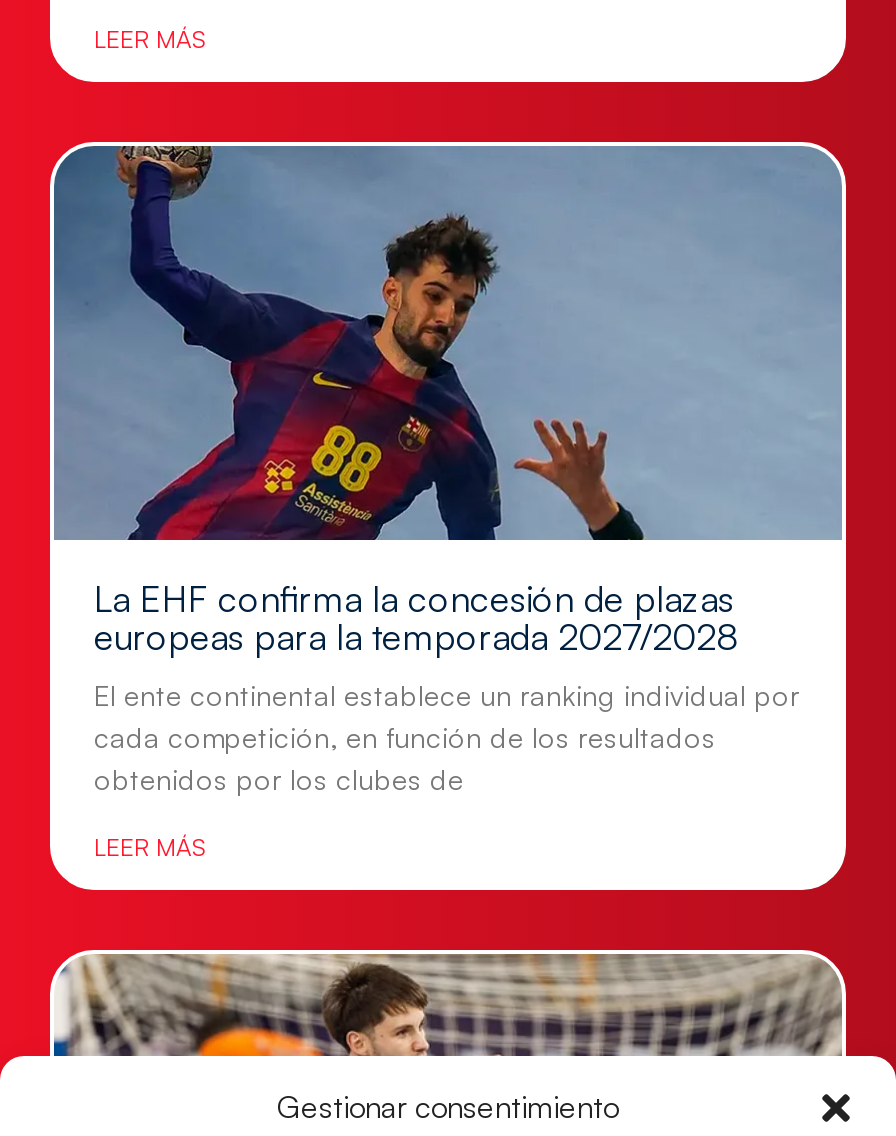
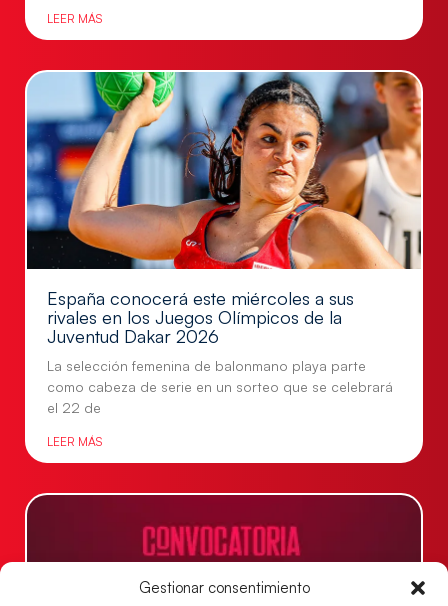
[52,144,844,657] [image] | La EHF confirma la concesión de plazas | europeas para la temporada 2027/2028 -> [26,71,422,347] [image] | España conocerá este miércoles a sus | rivales en los Juegos Olímpicos de la | Juventud Dakar 2026
[94,677,800,795] El ente continental establece un ranking individual por | cada competición, en función de los resultados | obtenidos por los clubes de -> [47,357,393,416] La selección femenina de balonmano playa parte | como cabeza de serie en un sorteo que se celebrará | el 22 de
[52,952,844,1058] [image] -> [26,494,421,563] [image]

